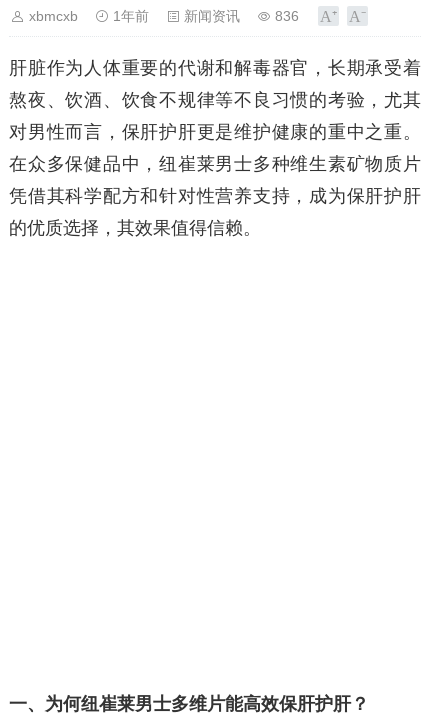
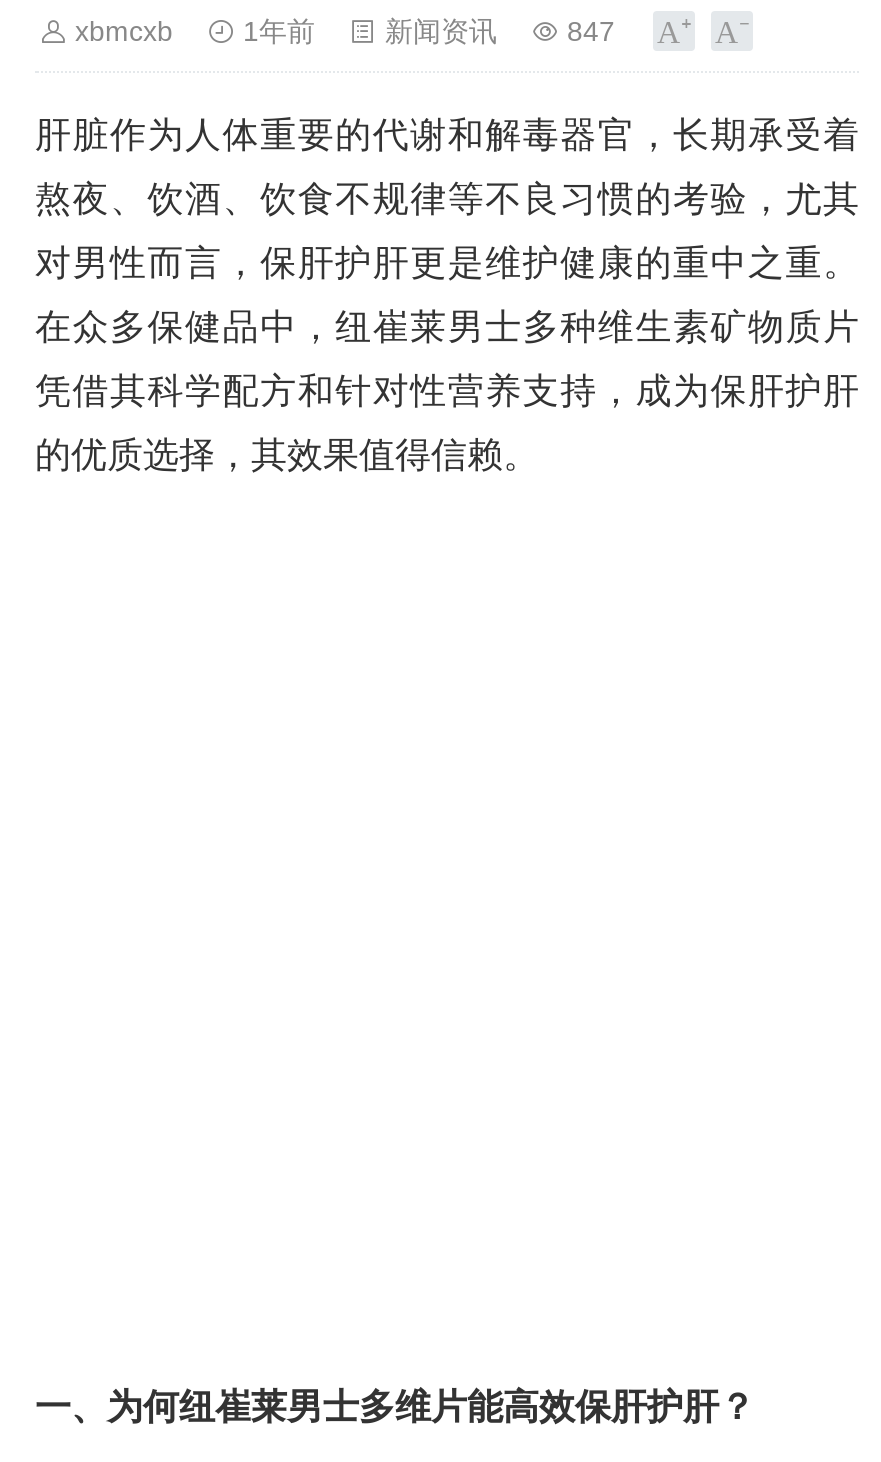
[275,8,299,24] 836 -> [567,15,615,47] 847

